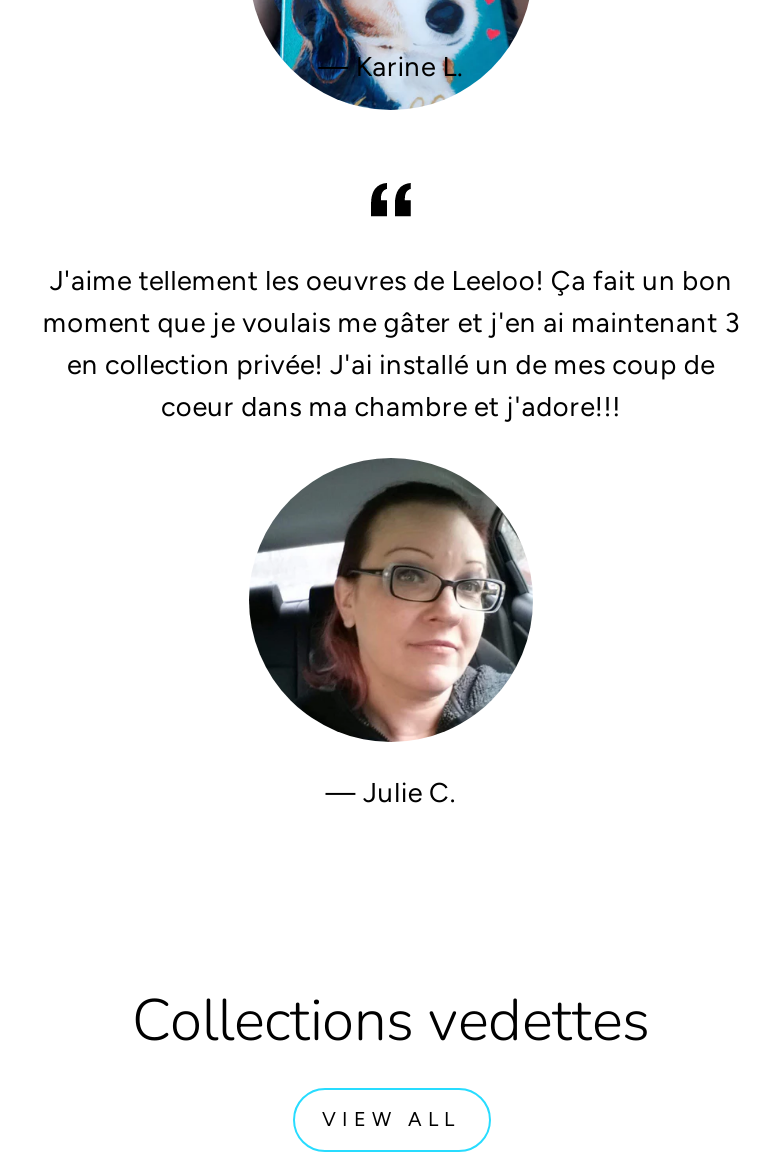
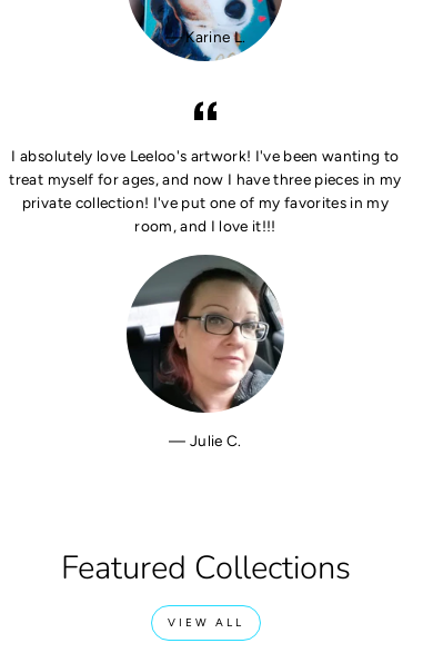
[43,265,739,423] J'aime tellement les oeuvres de Leeloo! Ça fait un bon | moment que je voulais me gâter et j'en ai maintenant 3 | en collection privée! J'ai installé un de mes coup de | coeur dans ma chambre et j'adore!!! -> [9,147,401,235] I absolutely love Leeloo's artwork! I've been wanting to | treat myself for ages, and now I have three pieces in my | private collection! I've put one of my favorites in my | room, and I love it!!!
[132,981,650,1061] Collections vedettes -> [61,545,350,590] Featured Collections

